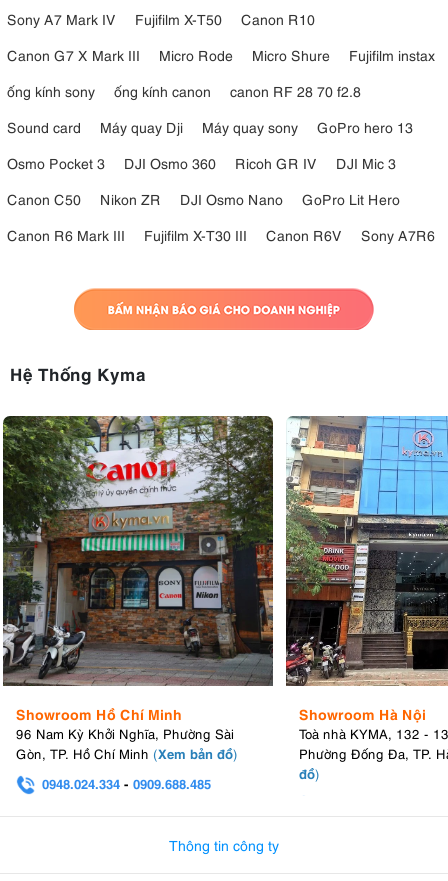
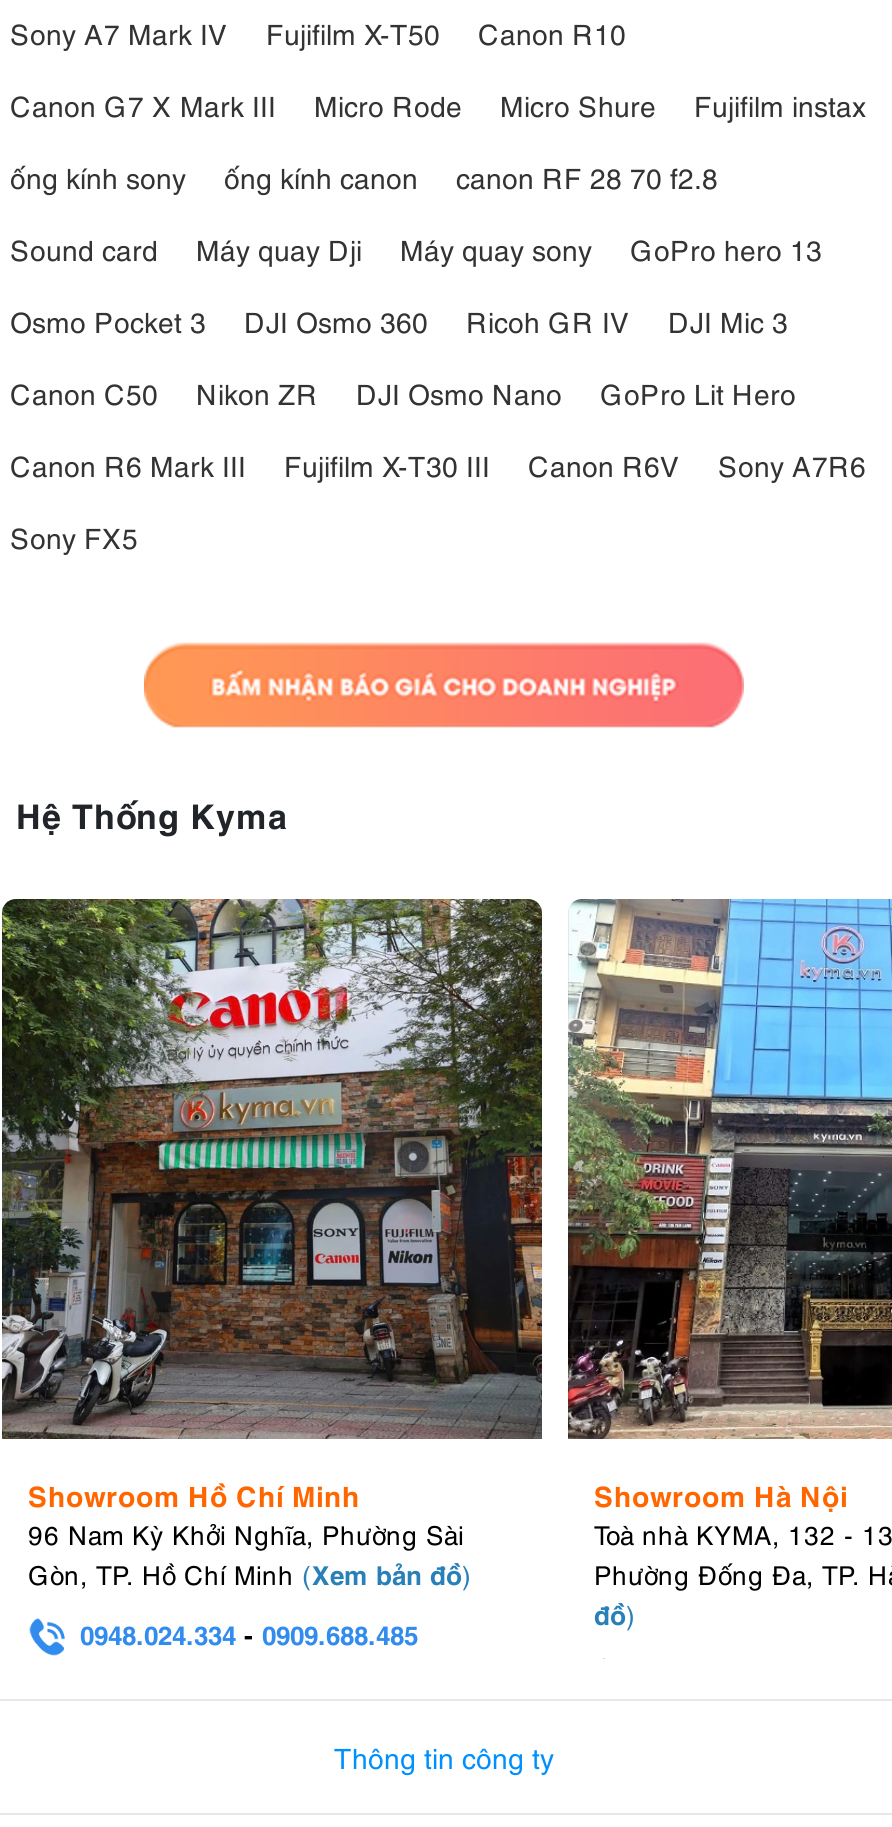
none -> [10,517,138,555] Sony FX5

